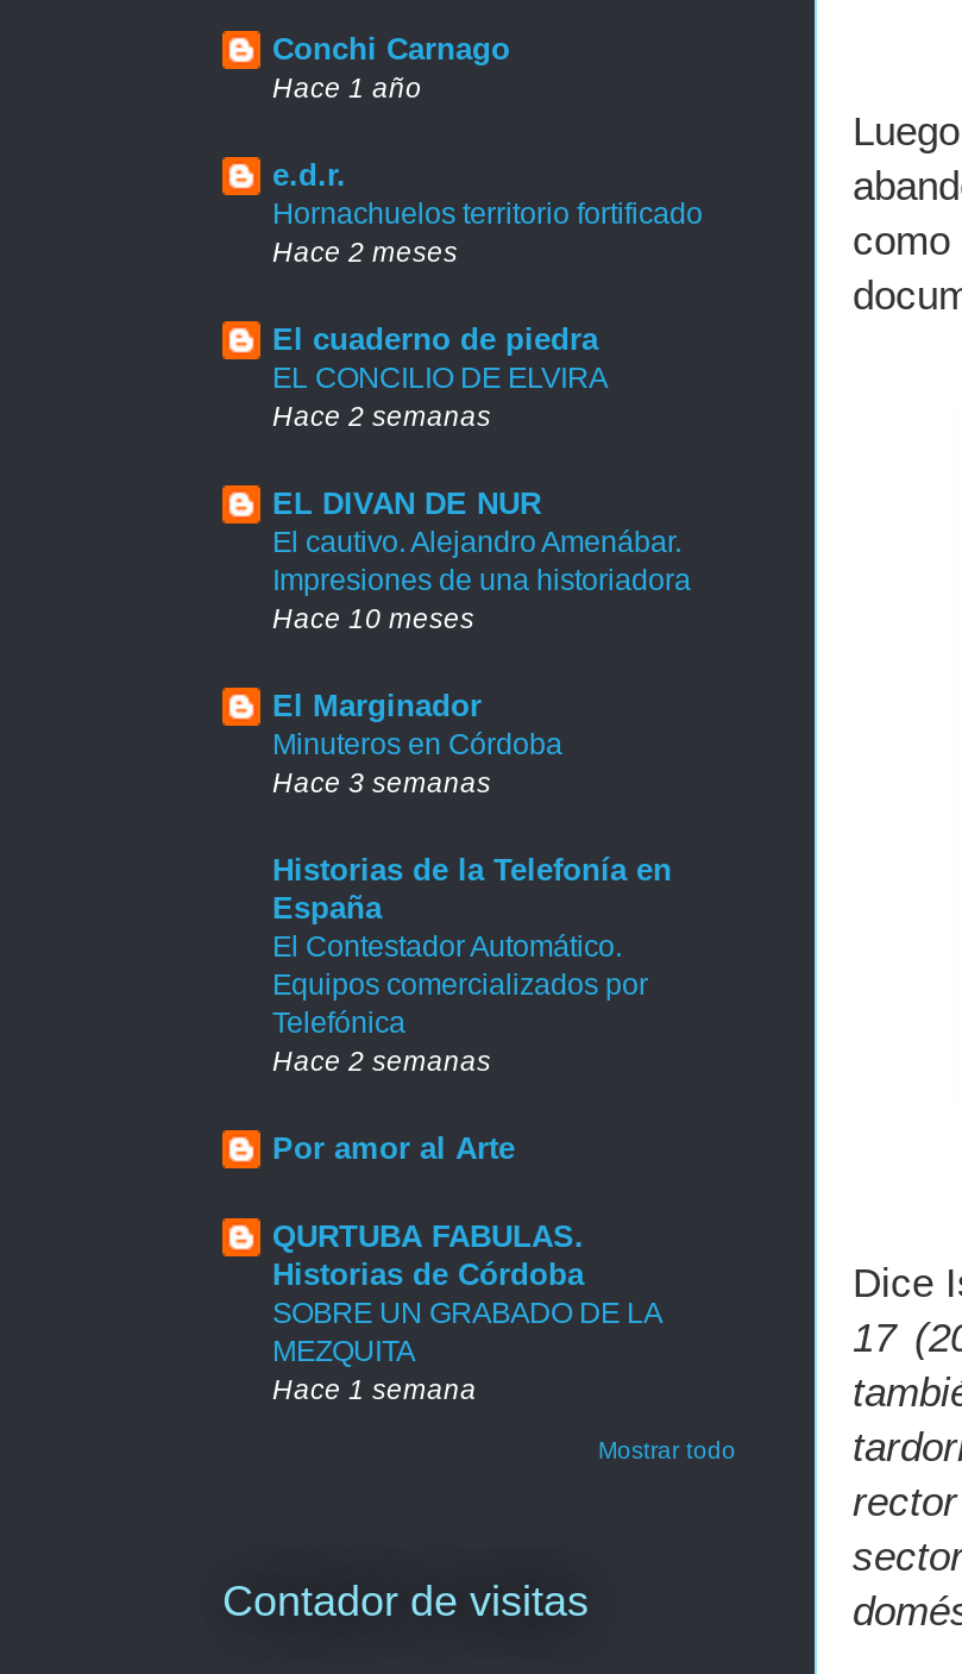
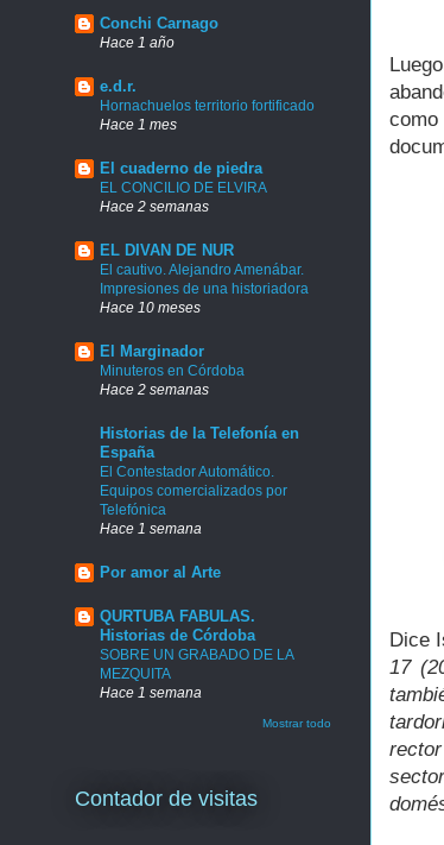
[272,235,458,266] Hace 2 meses -> [100,116,177,131] Hace 1 mes
[272,765,491,796] Hace 3 semanas -> [100,381,209,396] Hace 2 semanas
[272,1044,491,1075] Hace 2 semanas -> [100,520,202,536] Hace 1 semana

